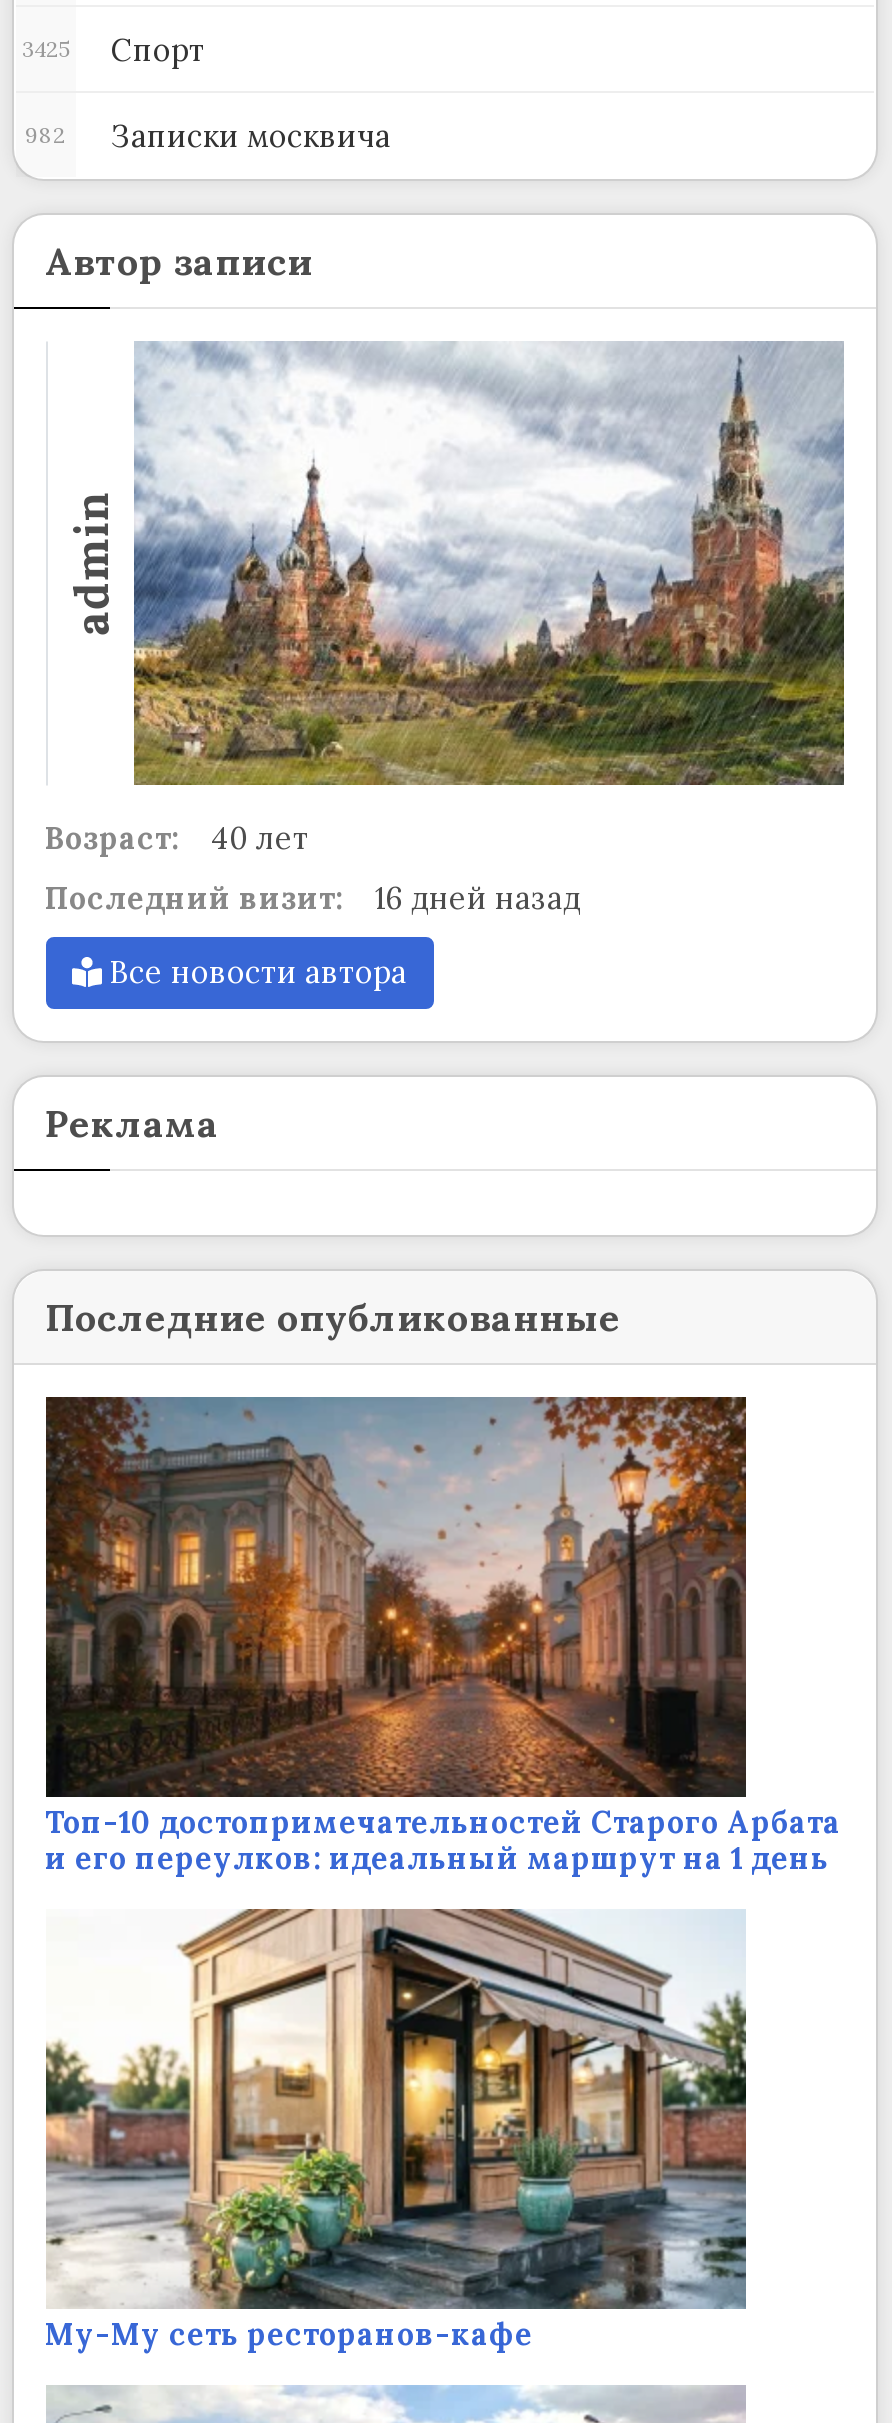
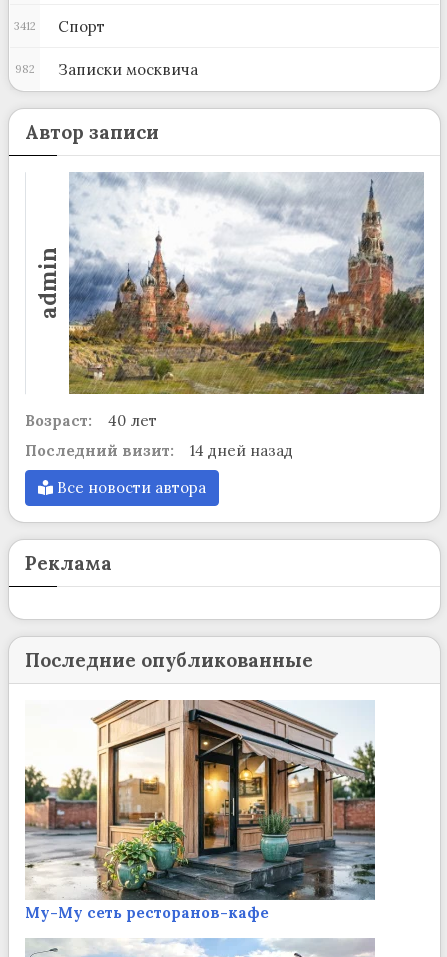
[22,30,205,68] 3425 Спорт -> [13,16,104,35] 3412 Спорт
[45,879,581,917] Последний визит: 16 дней назад -> [24,441,292,460] Последний визит: 14 дней назад
[44,1395,841,1877] [image] | Топ-10 достопримечательностей Старого Арбата | и его переулков: идеальный маршрут на 1 день -> none

